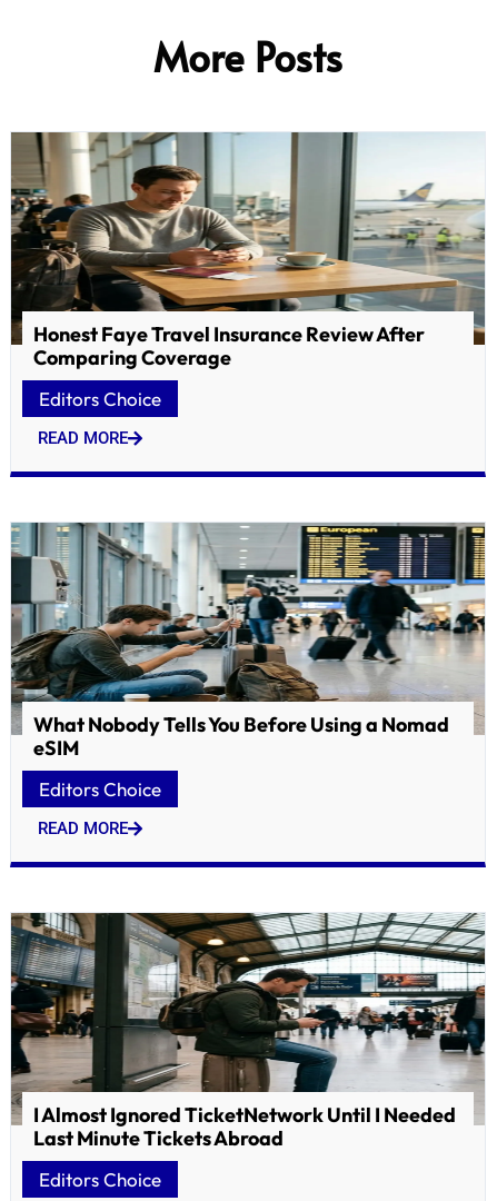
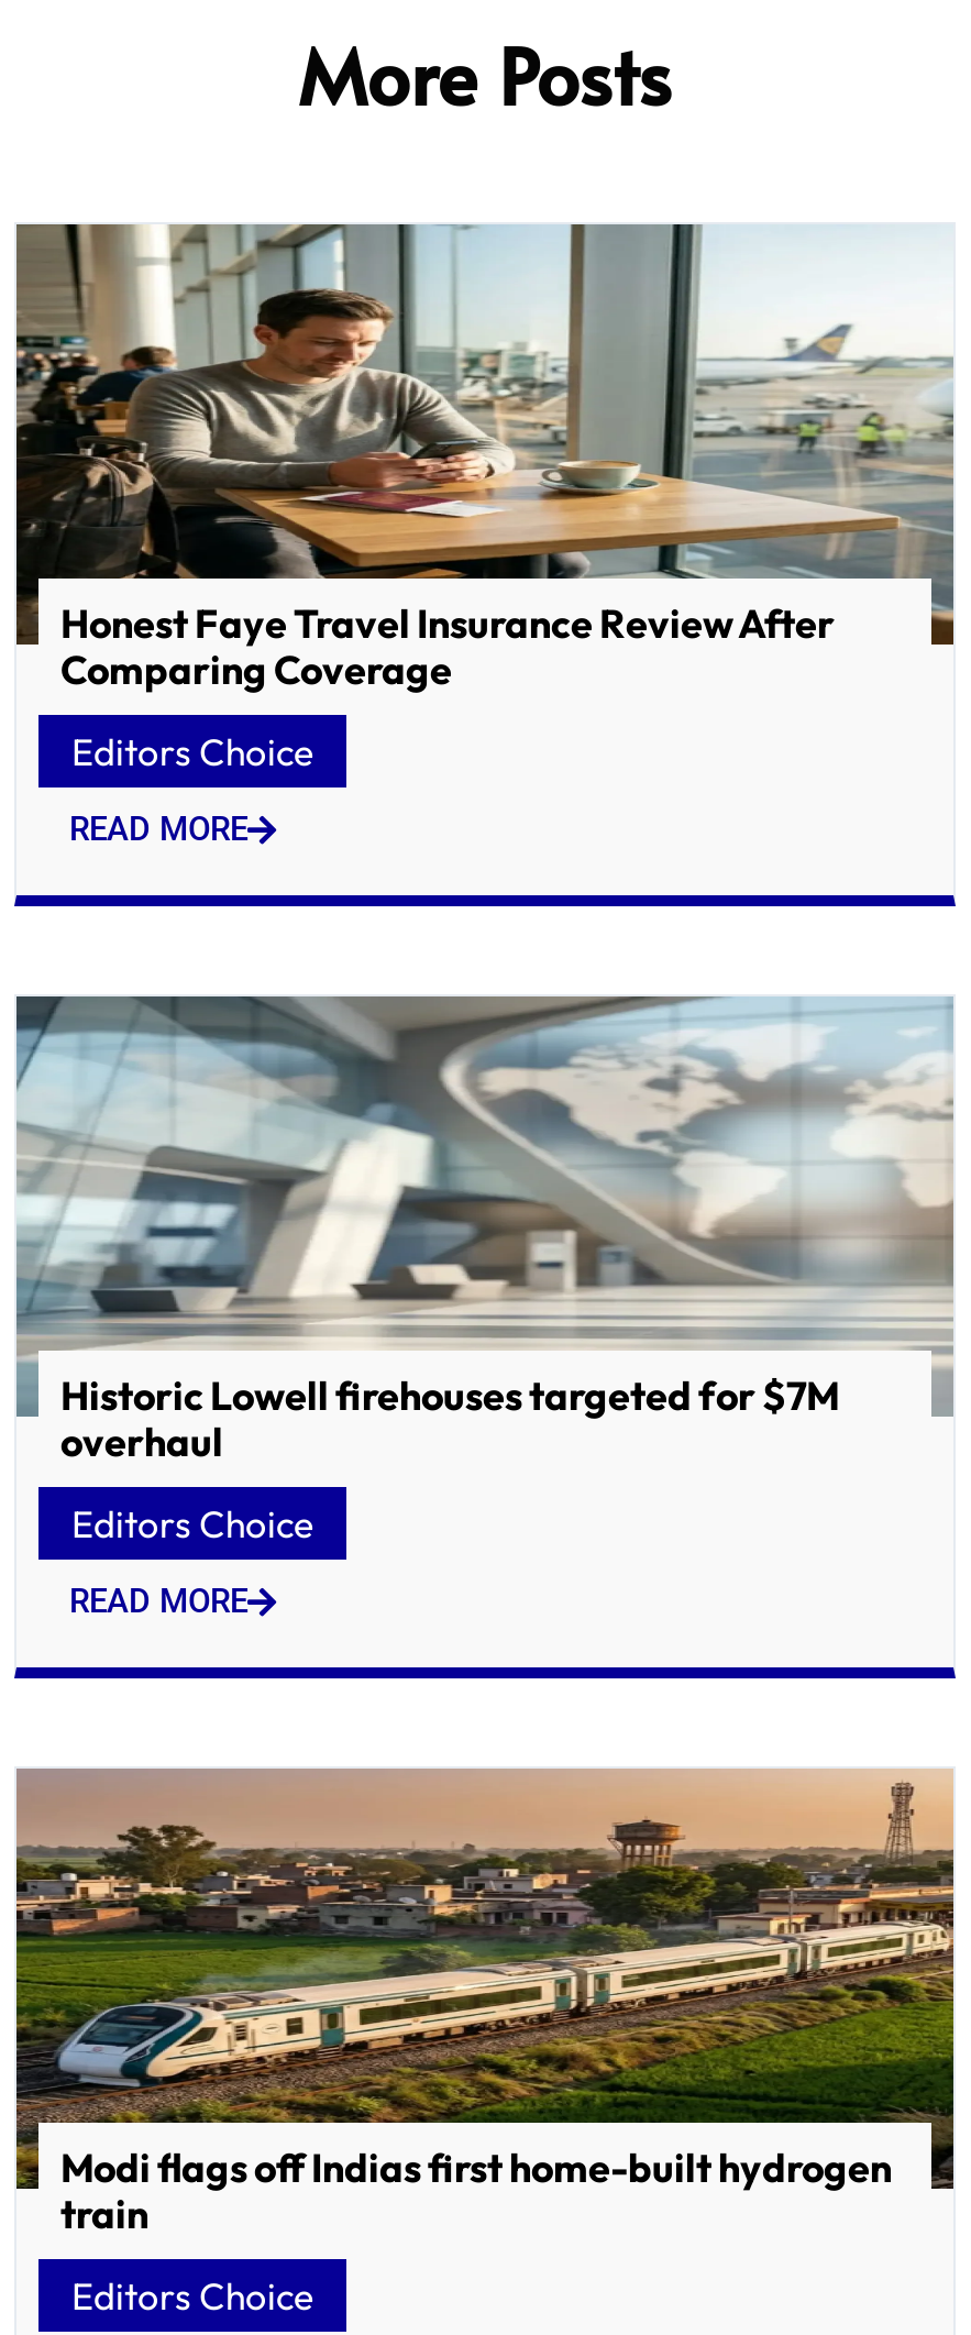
[10,523,486,760] [image] | What Nobody Tells You Before Using a Nomad | eSIM -> [14,994,953,1467] [image] | Historic Lowell firehouses targeted for $7M | overhaul
[10,912,486,1151] [image] | I Almost Ignored TicketNetwork Until I Needed | Last Minute Tickets Abroad -> [14,1769,956,2239] [image] | Modi flags off Indias first home-built hydrogen | train

